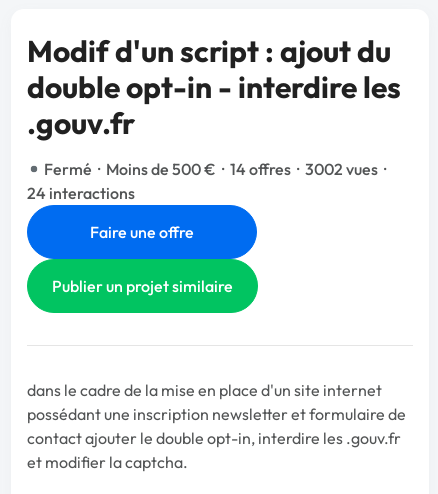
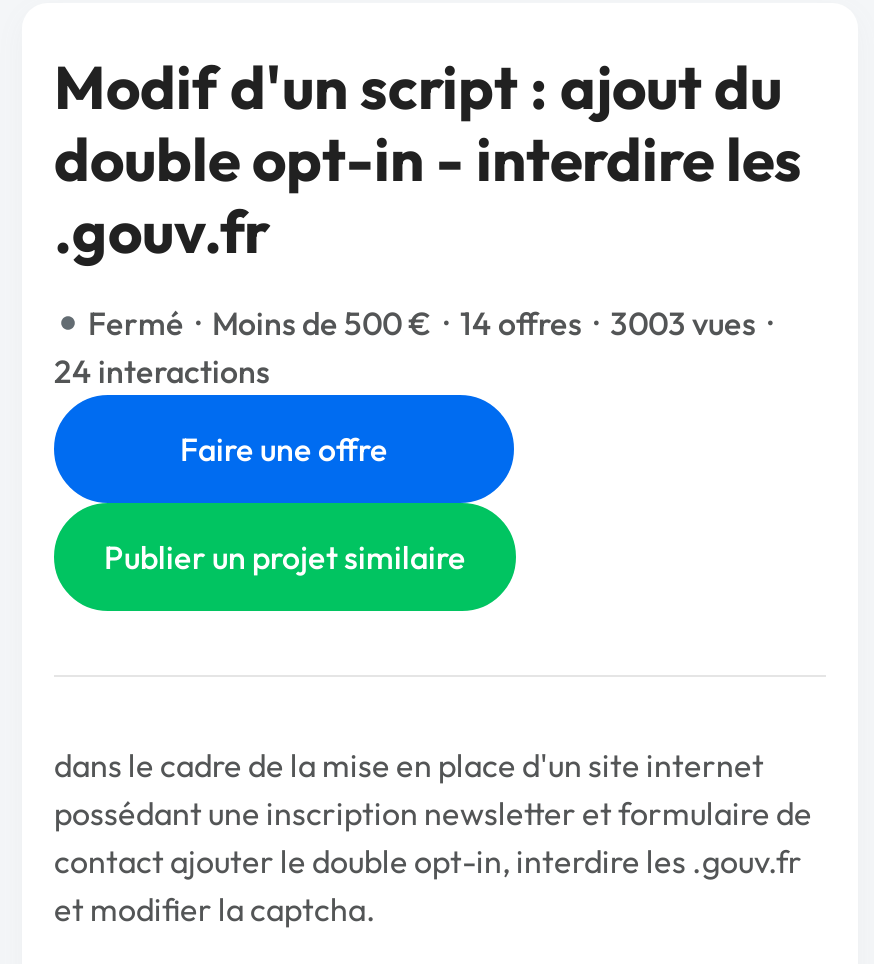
[41,159,378,179] Fermé Moins de 500 € 14 offres 3002 vues -> [82,303,756,343] Fermé Moins de 500 € 14 offres 3003 vues

